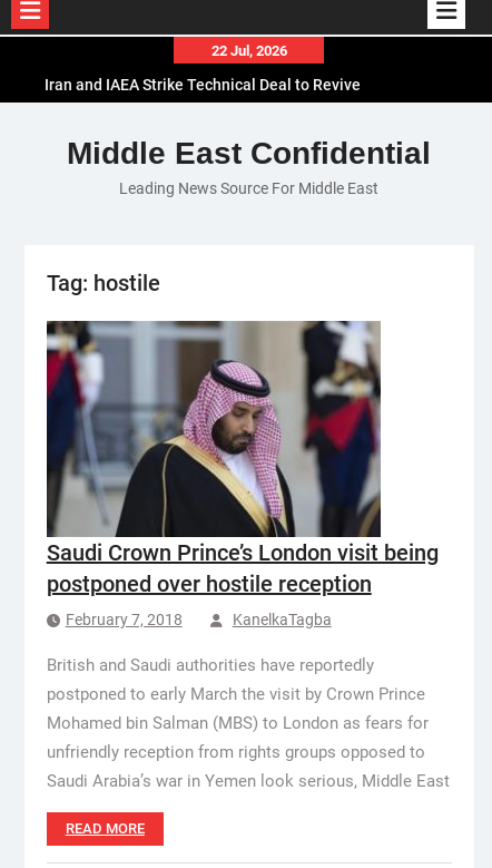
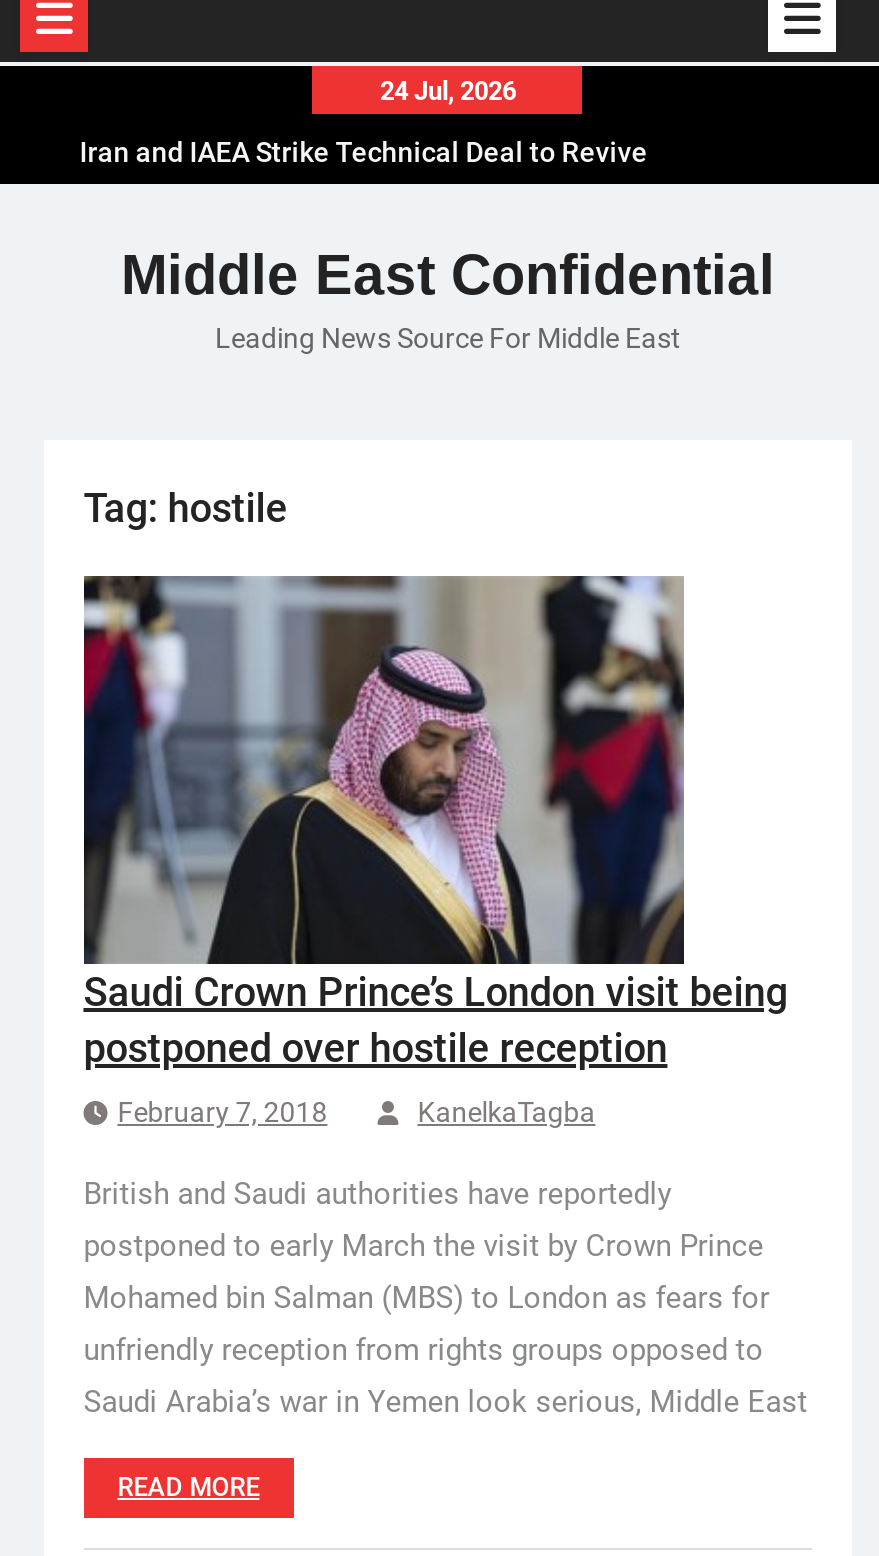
[211,42,287,59] 22 Jul, 2026 -> [380,76,516,106] 24 Jul, 2026

